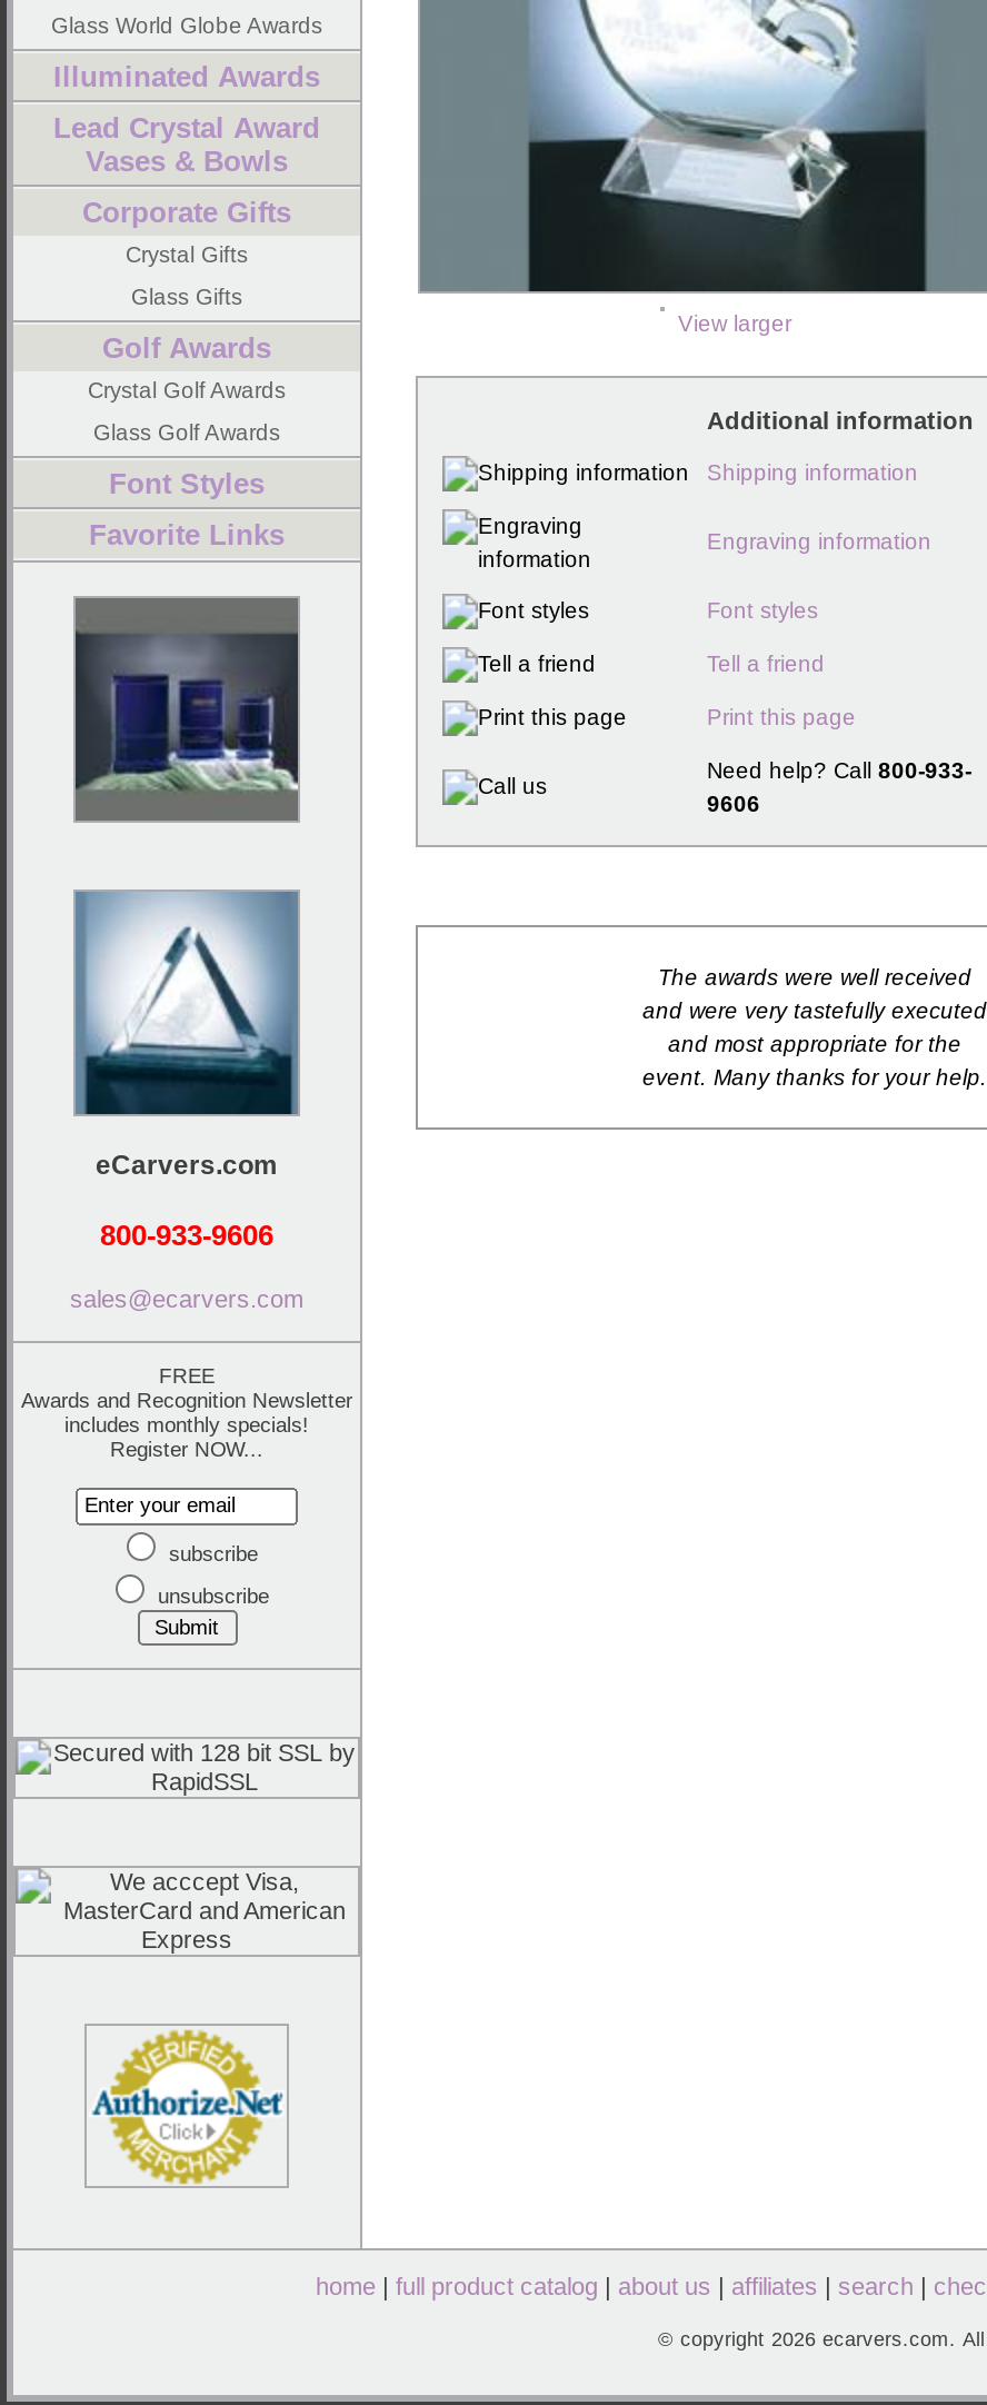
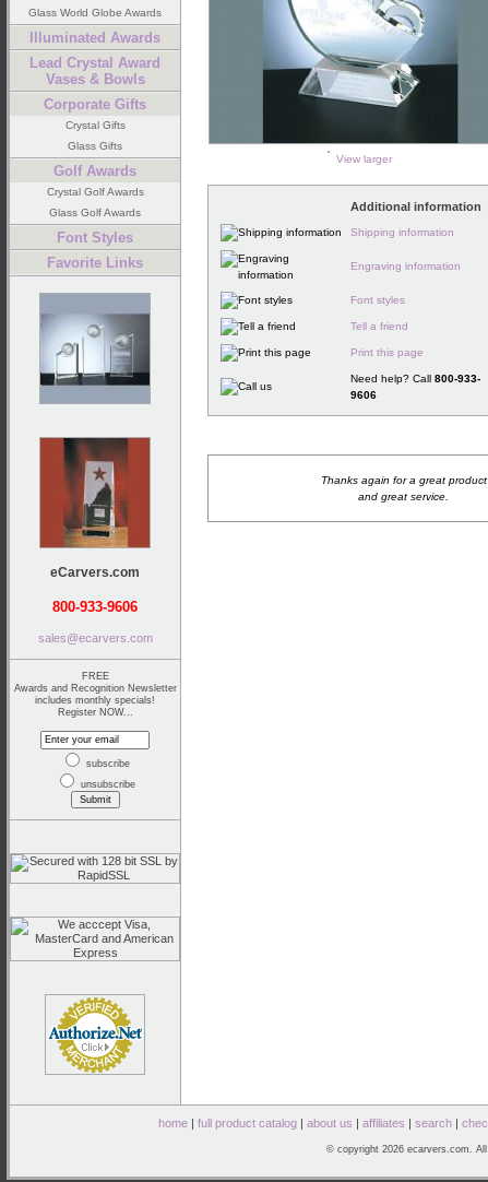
[73,598,298,821] [image] -> [39,295,150,402] [image]
[73,890,300,1116] [image] -> [39,437,151,548] [image]
[642,965,987,1090] The awards were well received | and were very tastefully executed | and most appropriate for the | event. Many thanks for your help. -> [320,474,486,503] Thanks again for a great product | and great service.

